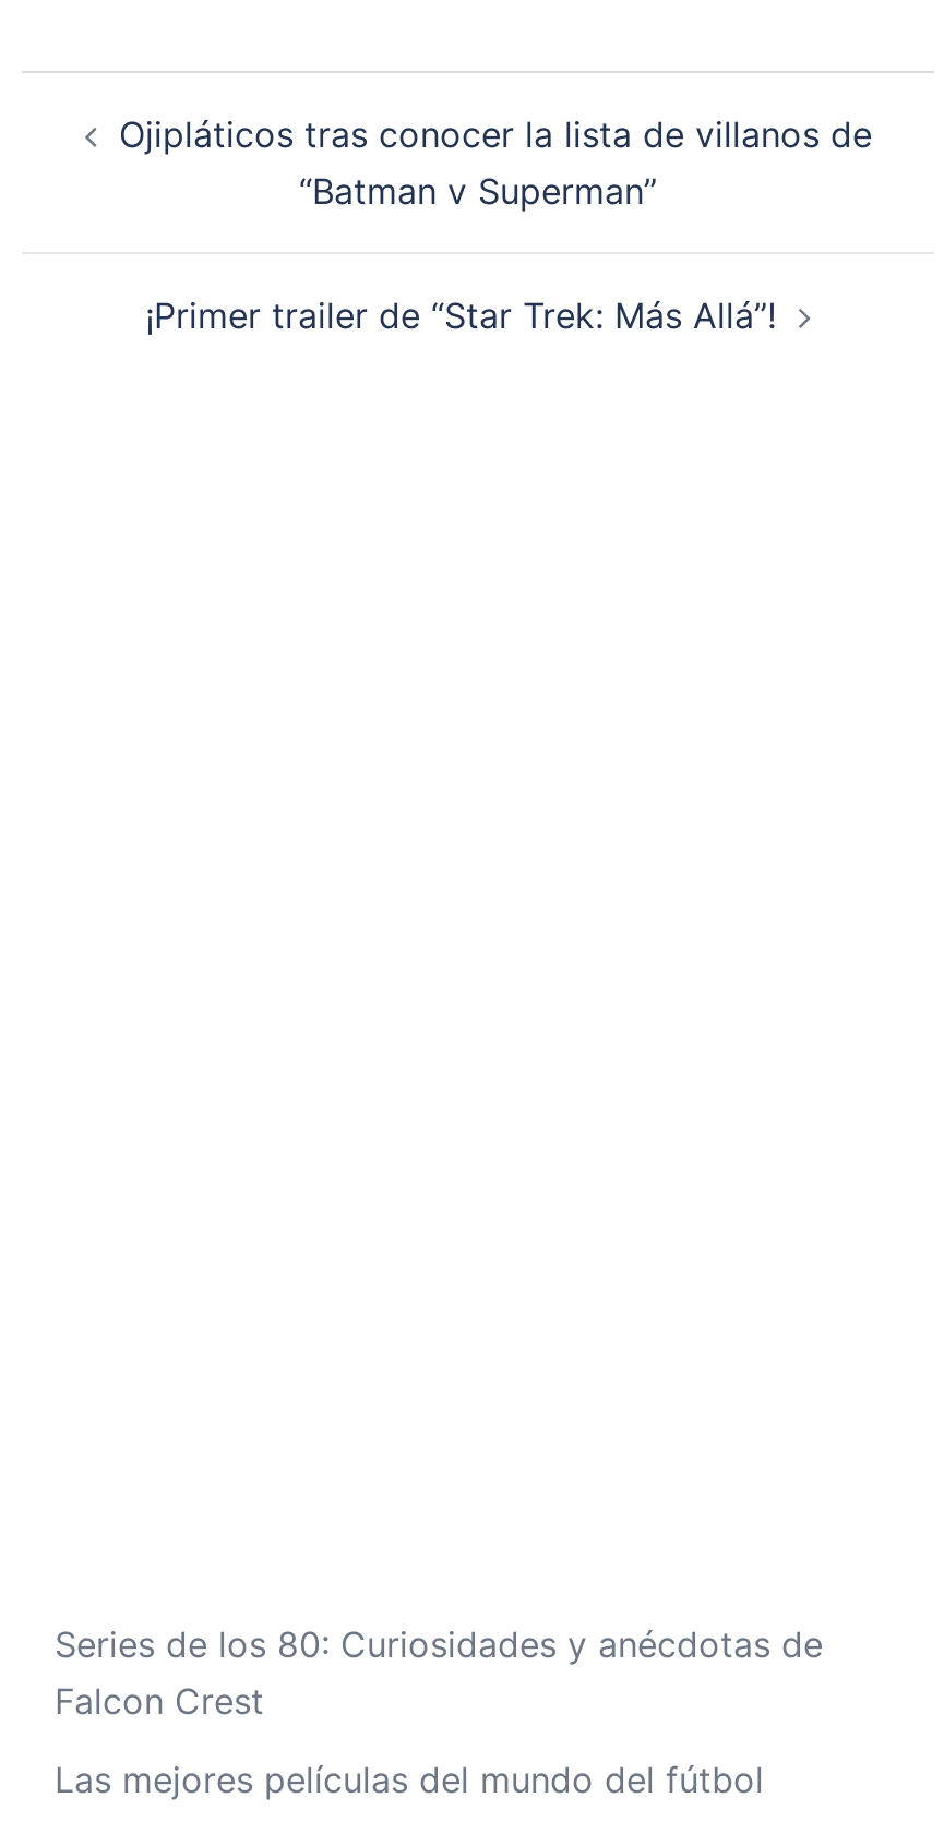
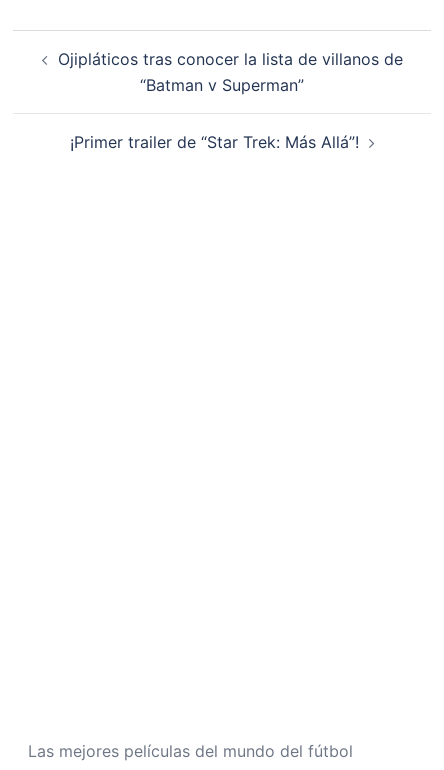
[55,1624,823,1724] Series de los 80: Curiosidades y anécdotas de | Falcon Crest -> none

